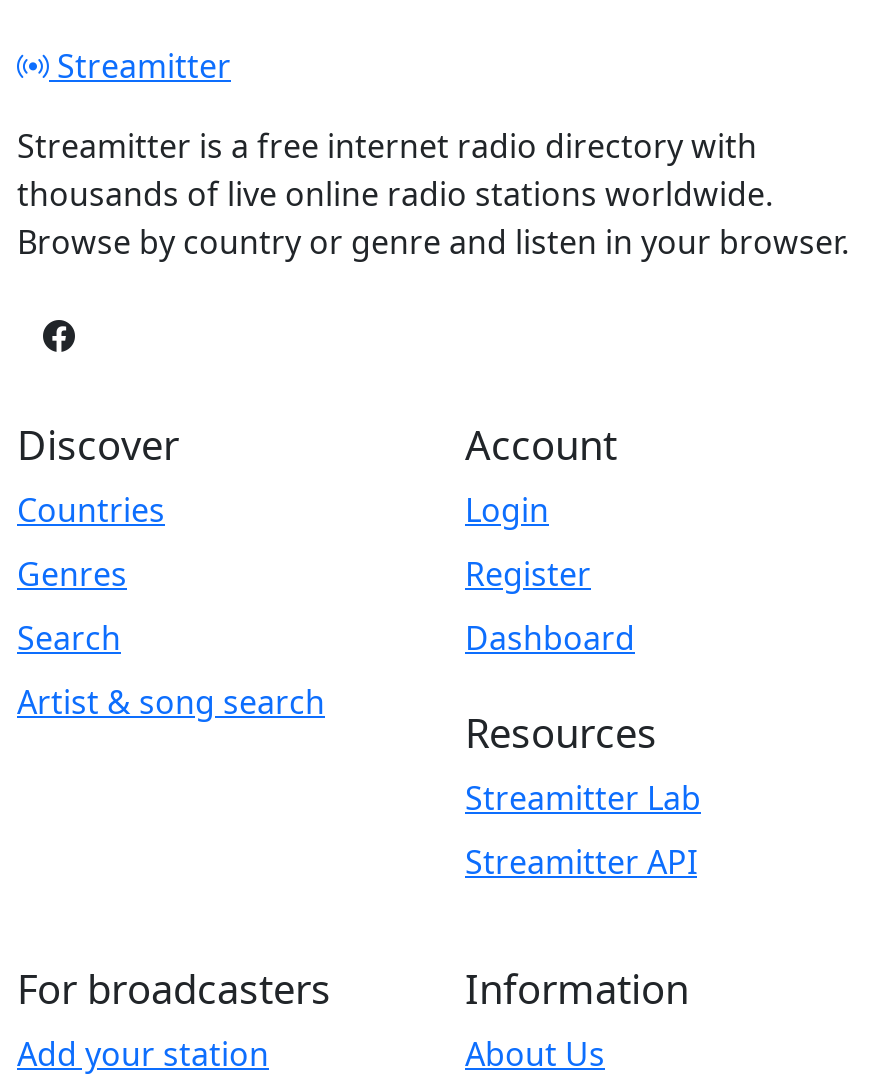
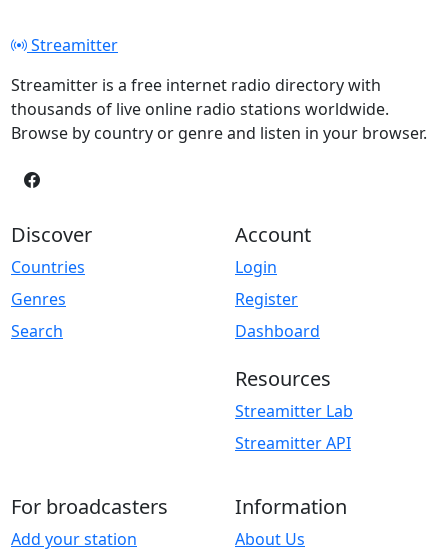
[17,679,325,723] Artist & song search -> none

